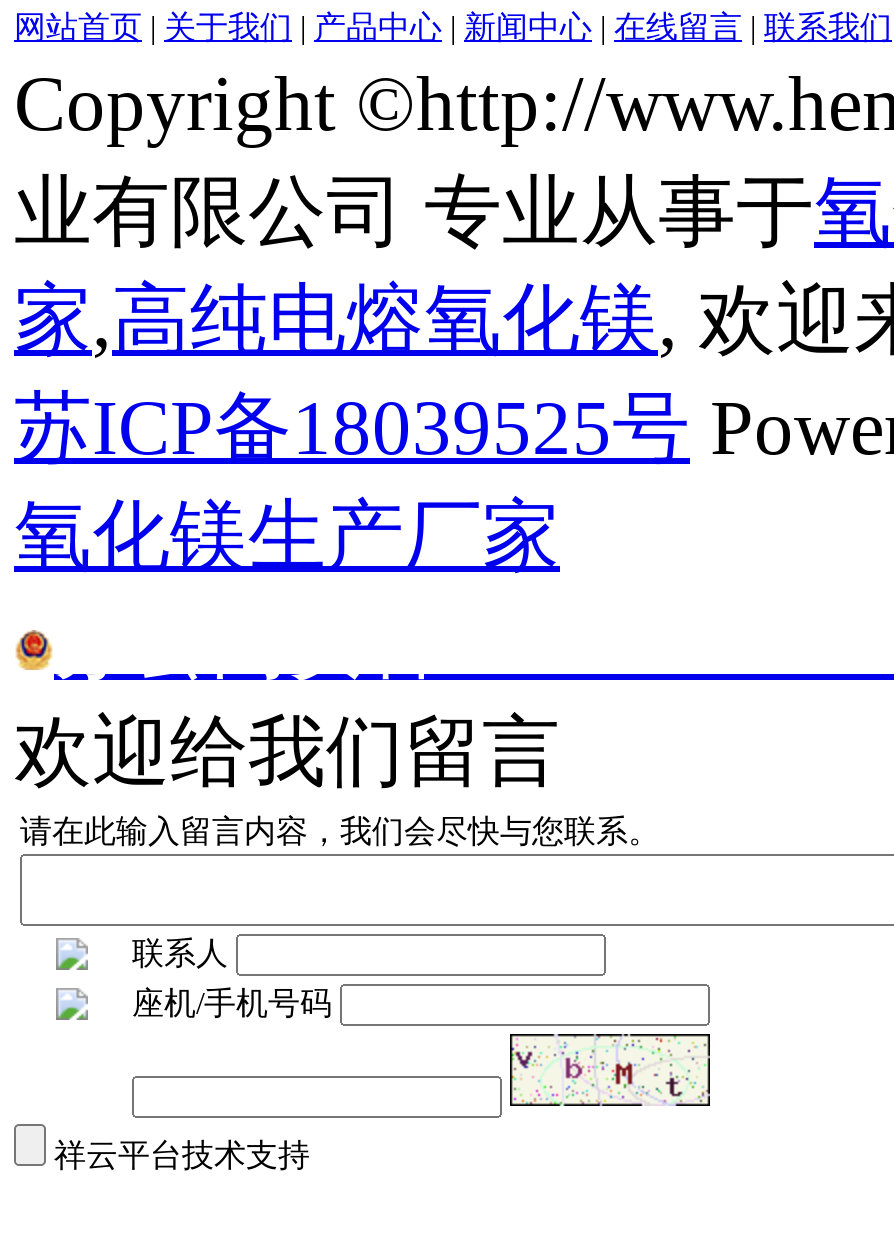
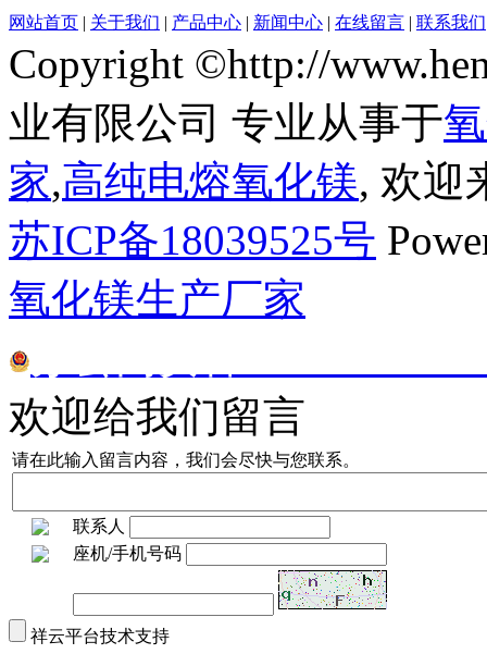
[510,1036,712,1106] [image] -> [279,570,387,610] [image]

